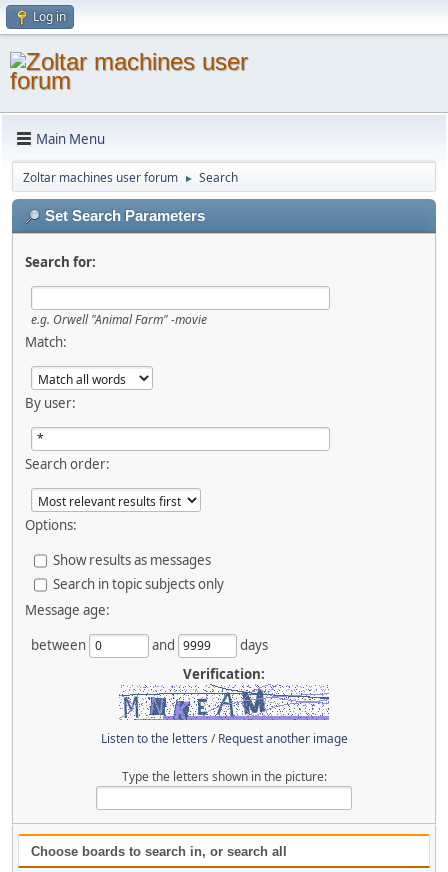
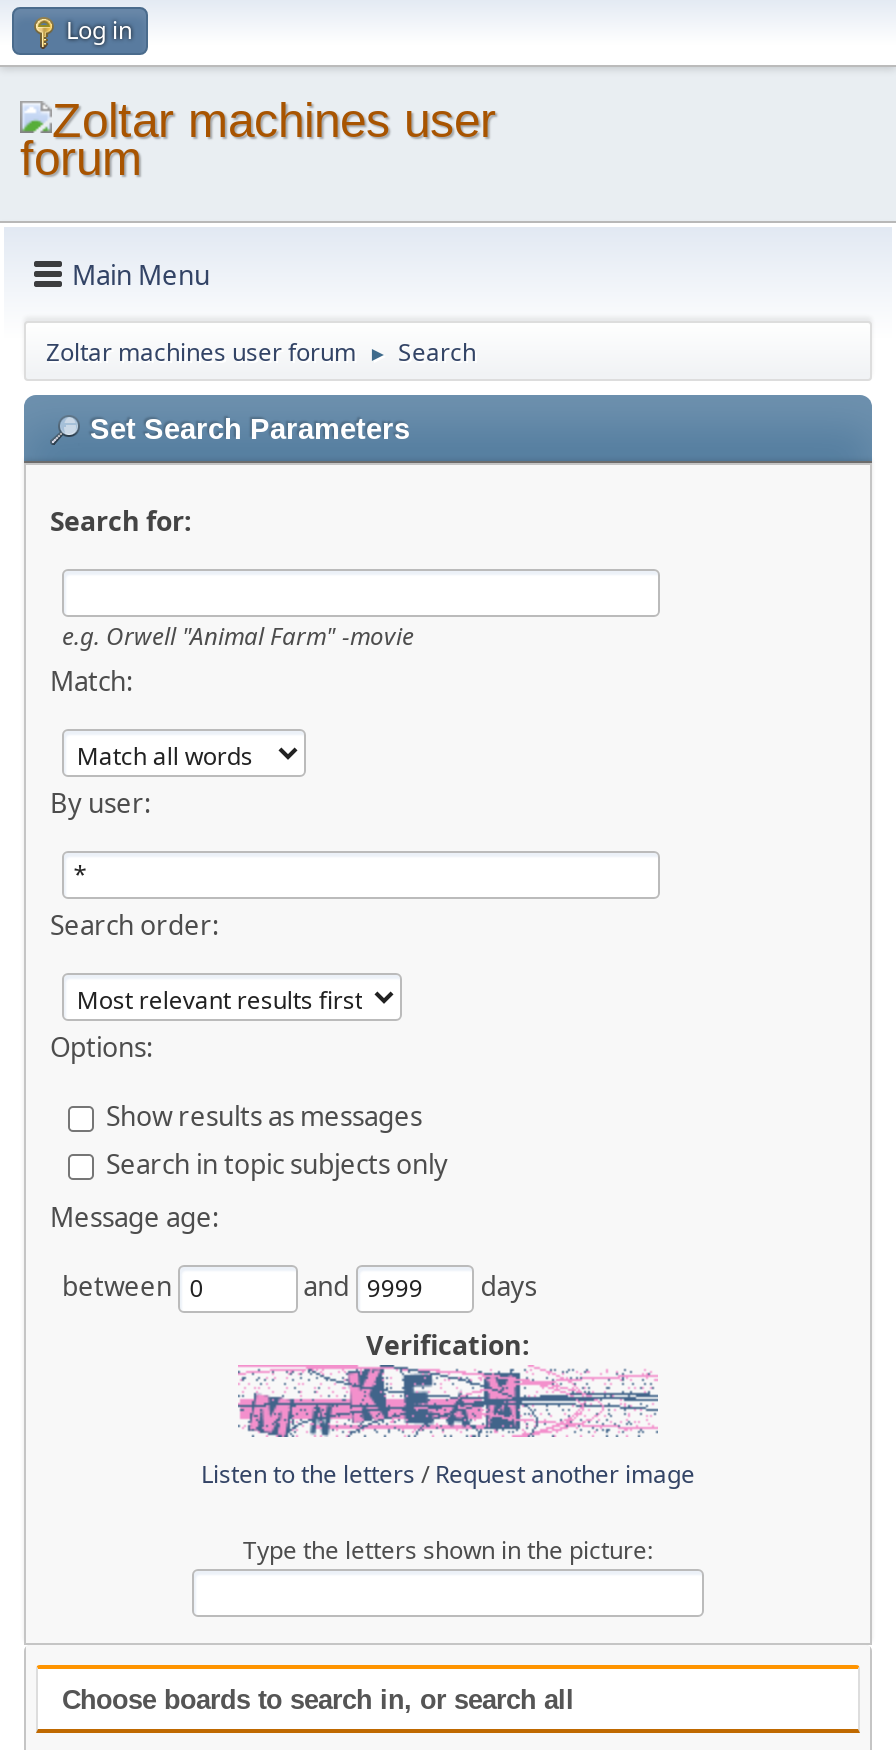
[118,683,329,721] [image] -> [238,1363,658,1439] [image]

